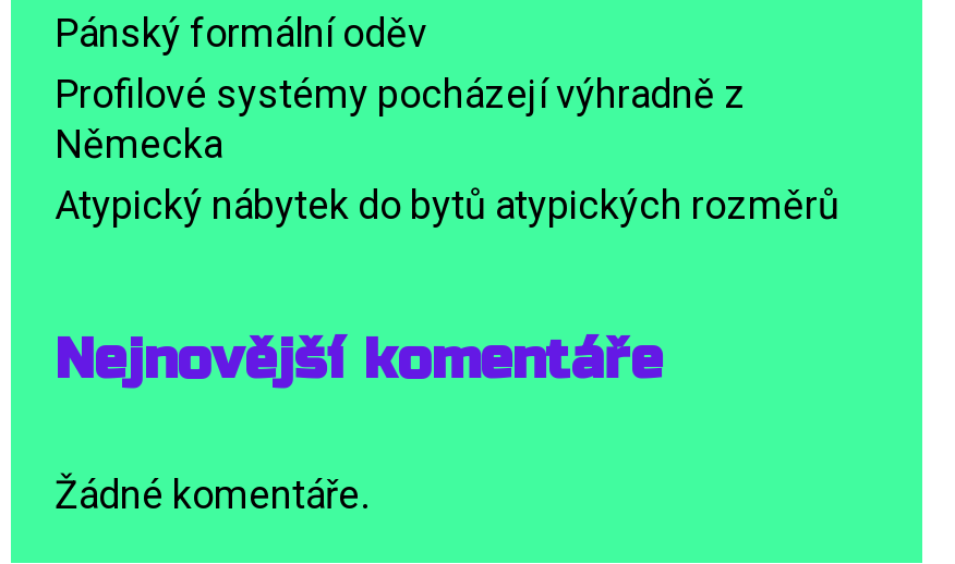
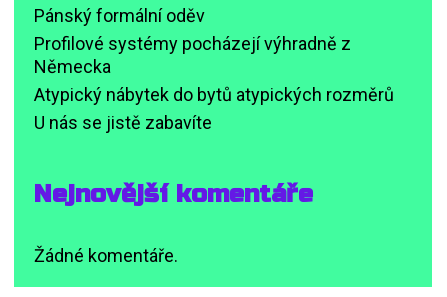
none -> [34,112,212,133] U nás se jistě zabavíte

